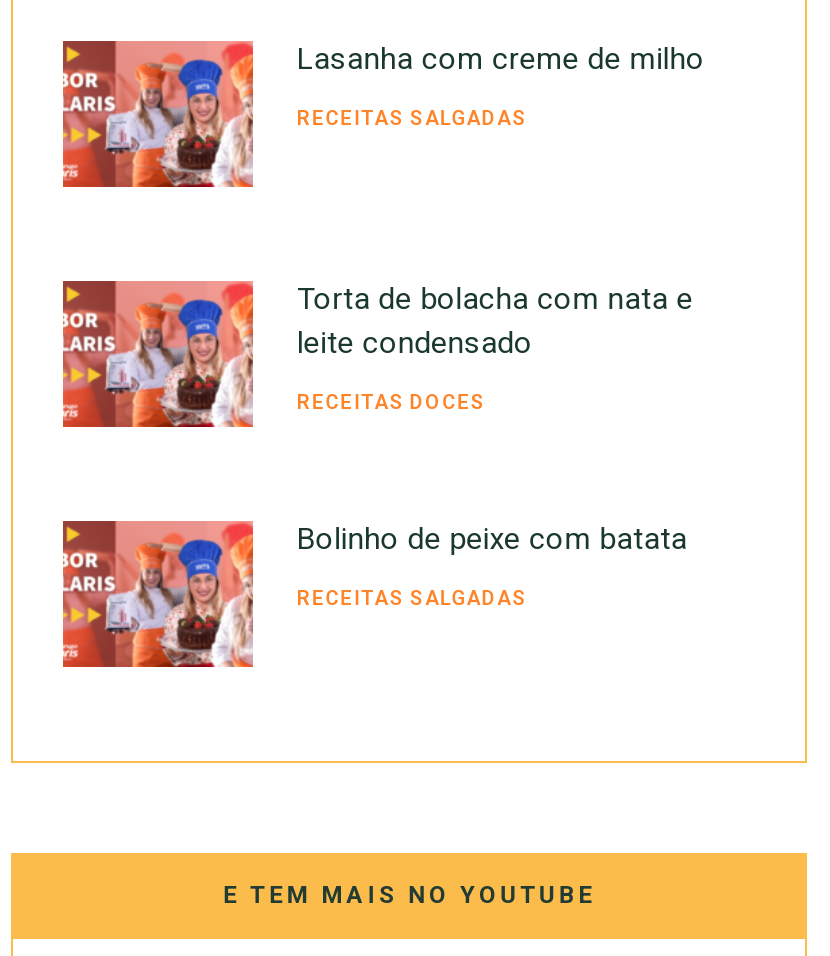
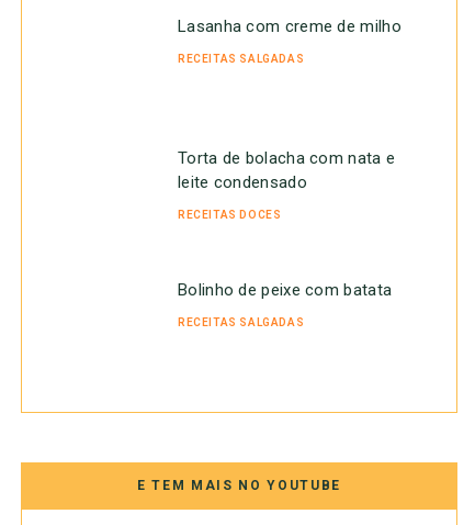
[61,39,255,189] [image] -> none
[61,279,255,429] [image] -> none
[61,519,255,669] [image] -> none

